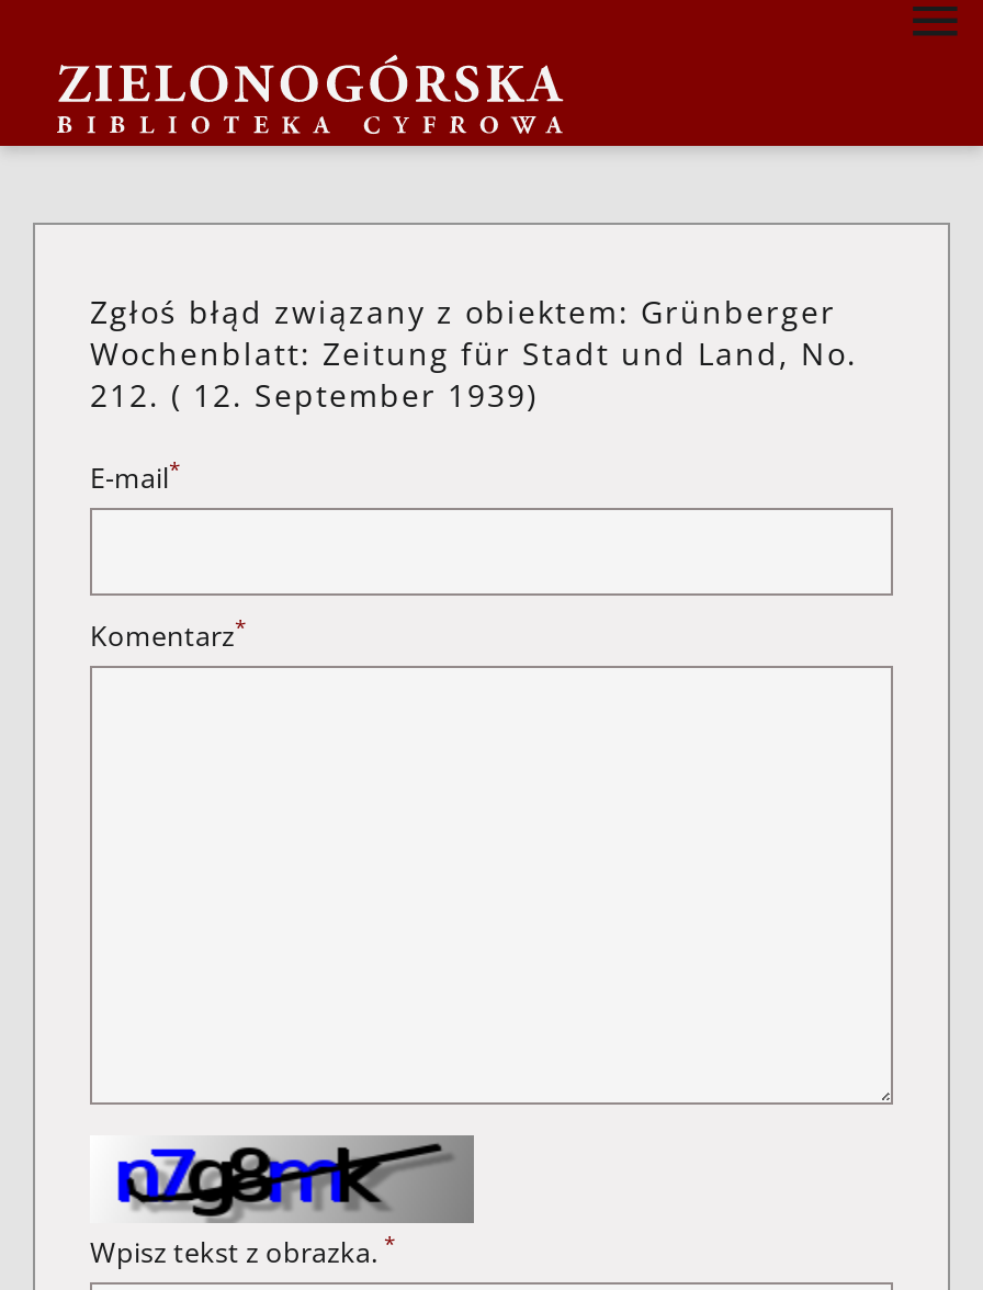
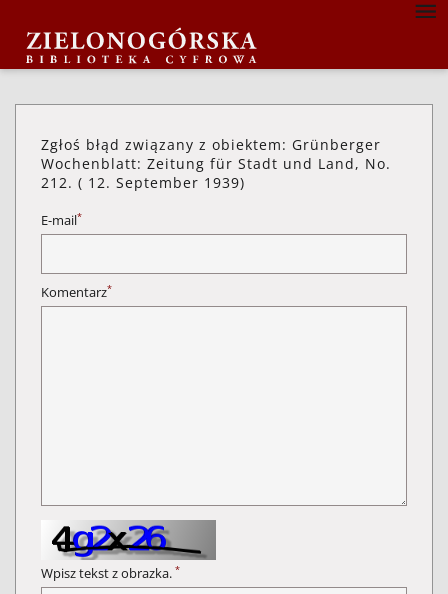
[114,1142,448,1221] [image] -> [51,524,204,560] [image]

